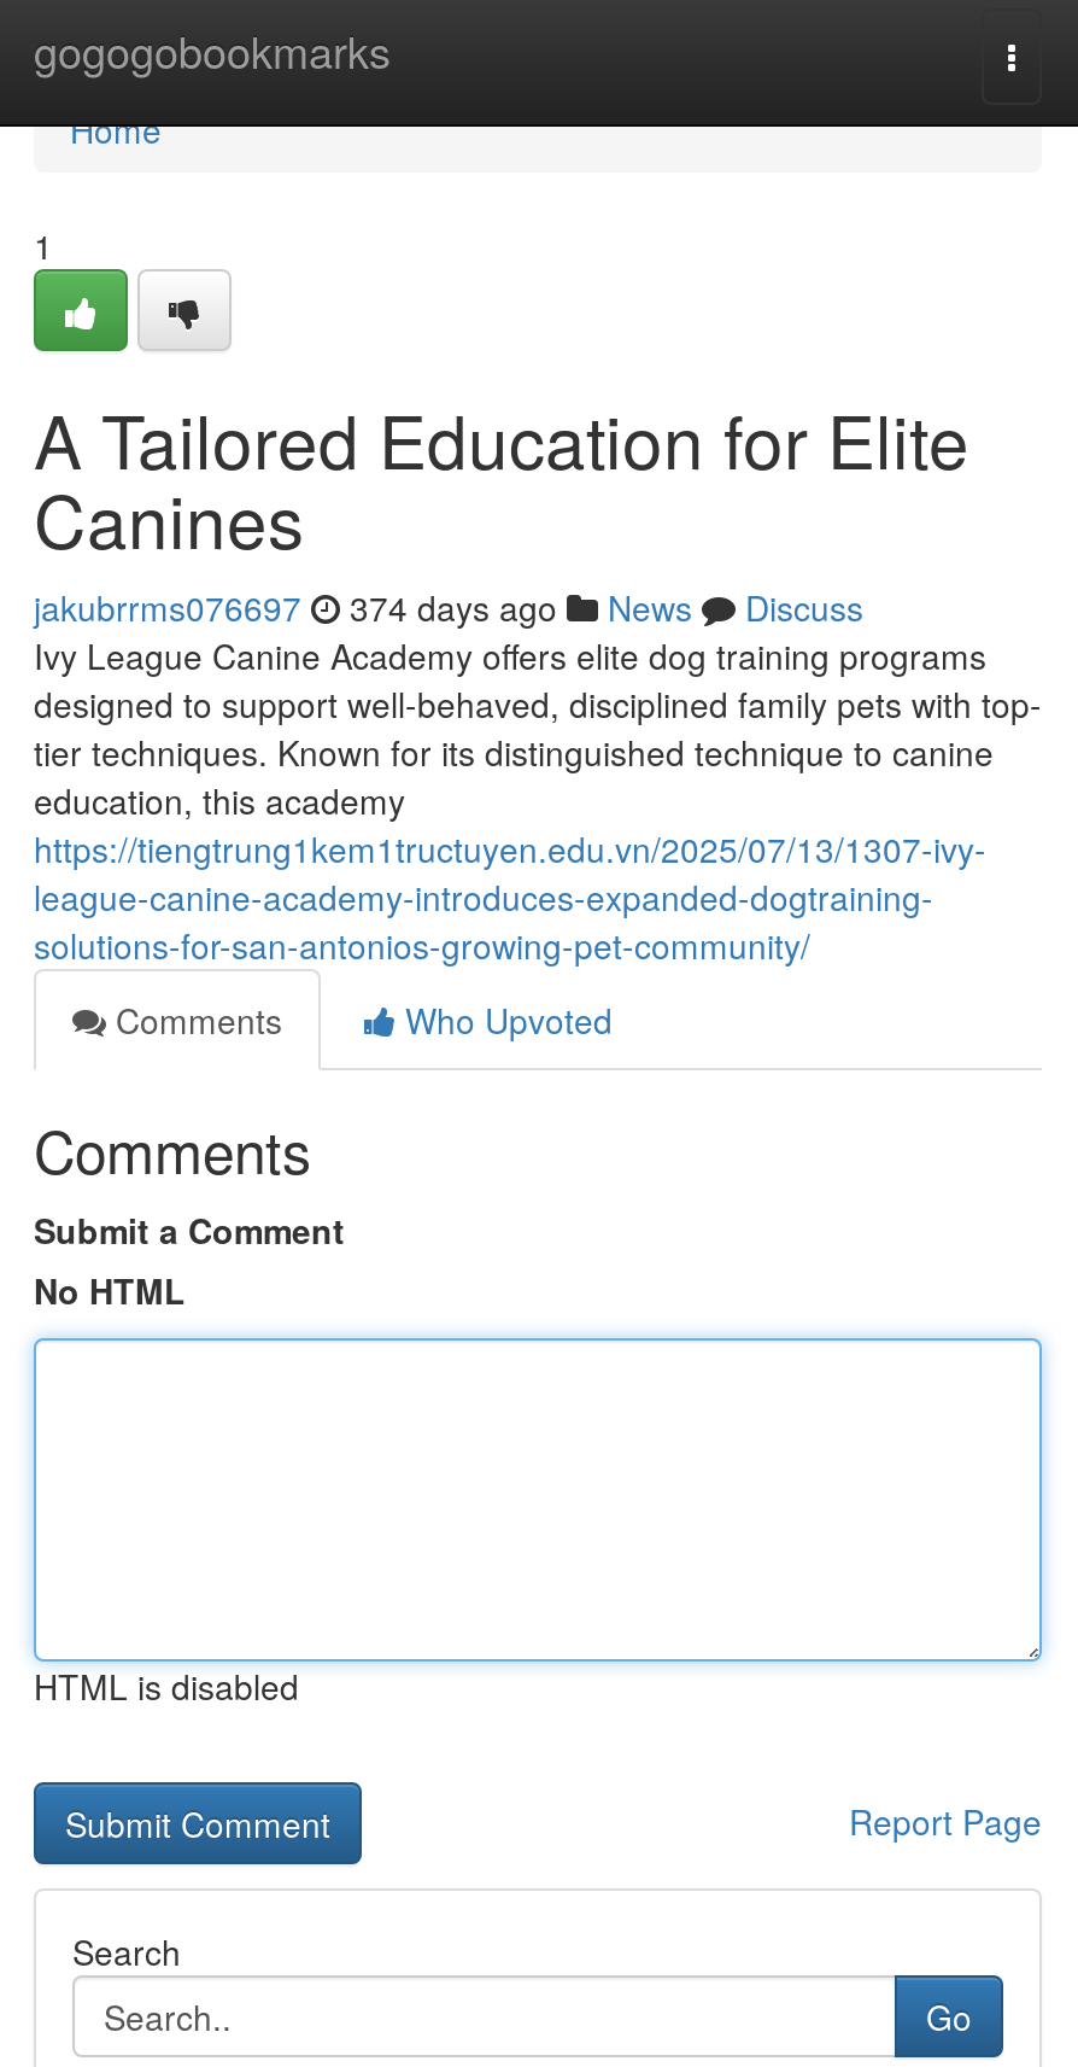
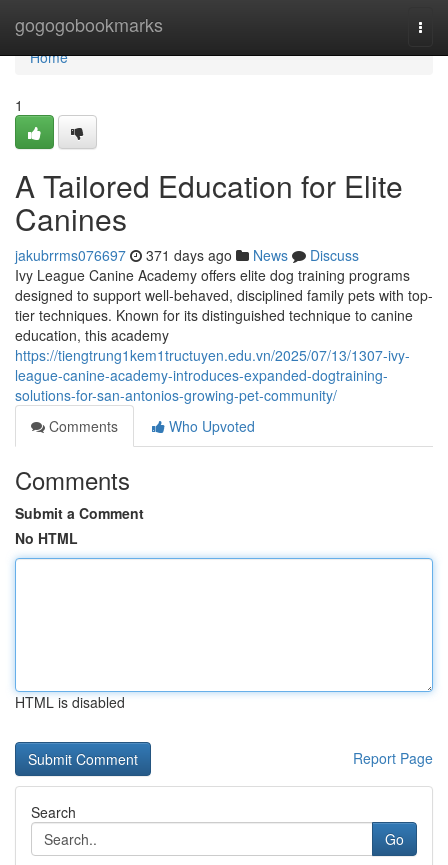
[34,583,863,631] jakubrrms076697 374 days ago News Discuss -> [15,245,359,265] jakubrrms076697 371 days ago News Discuss

